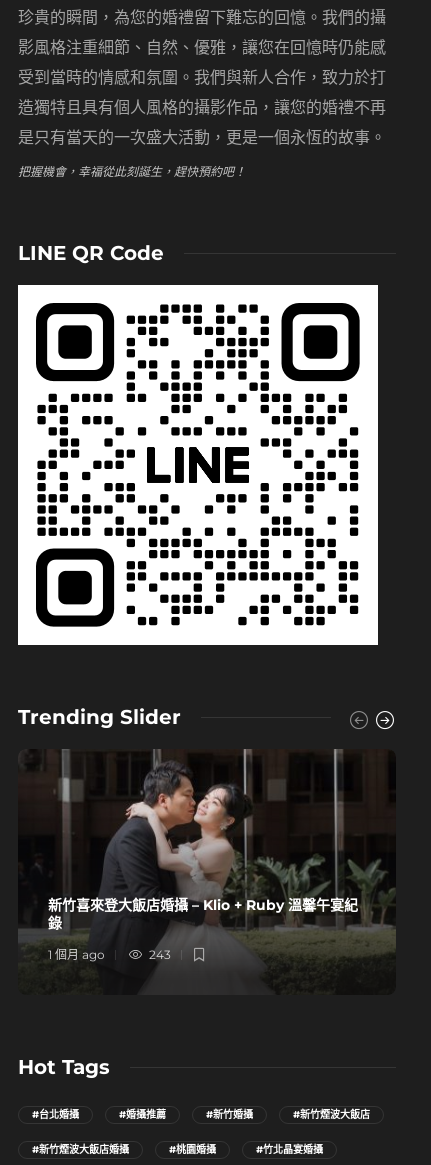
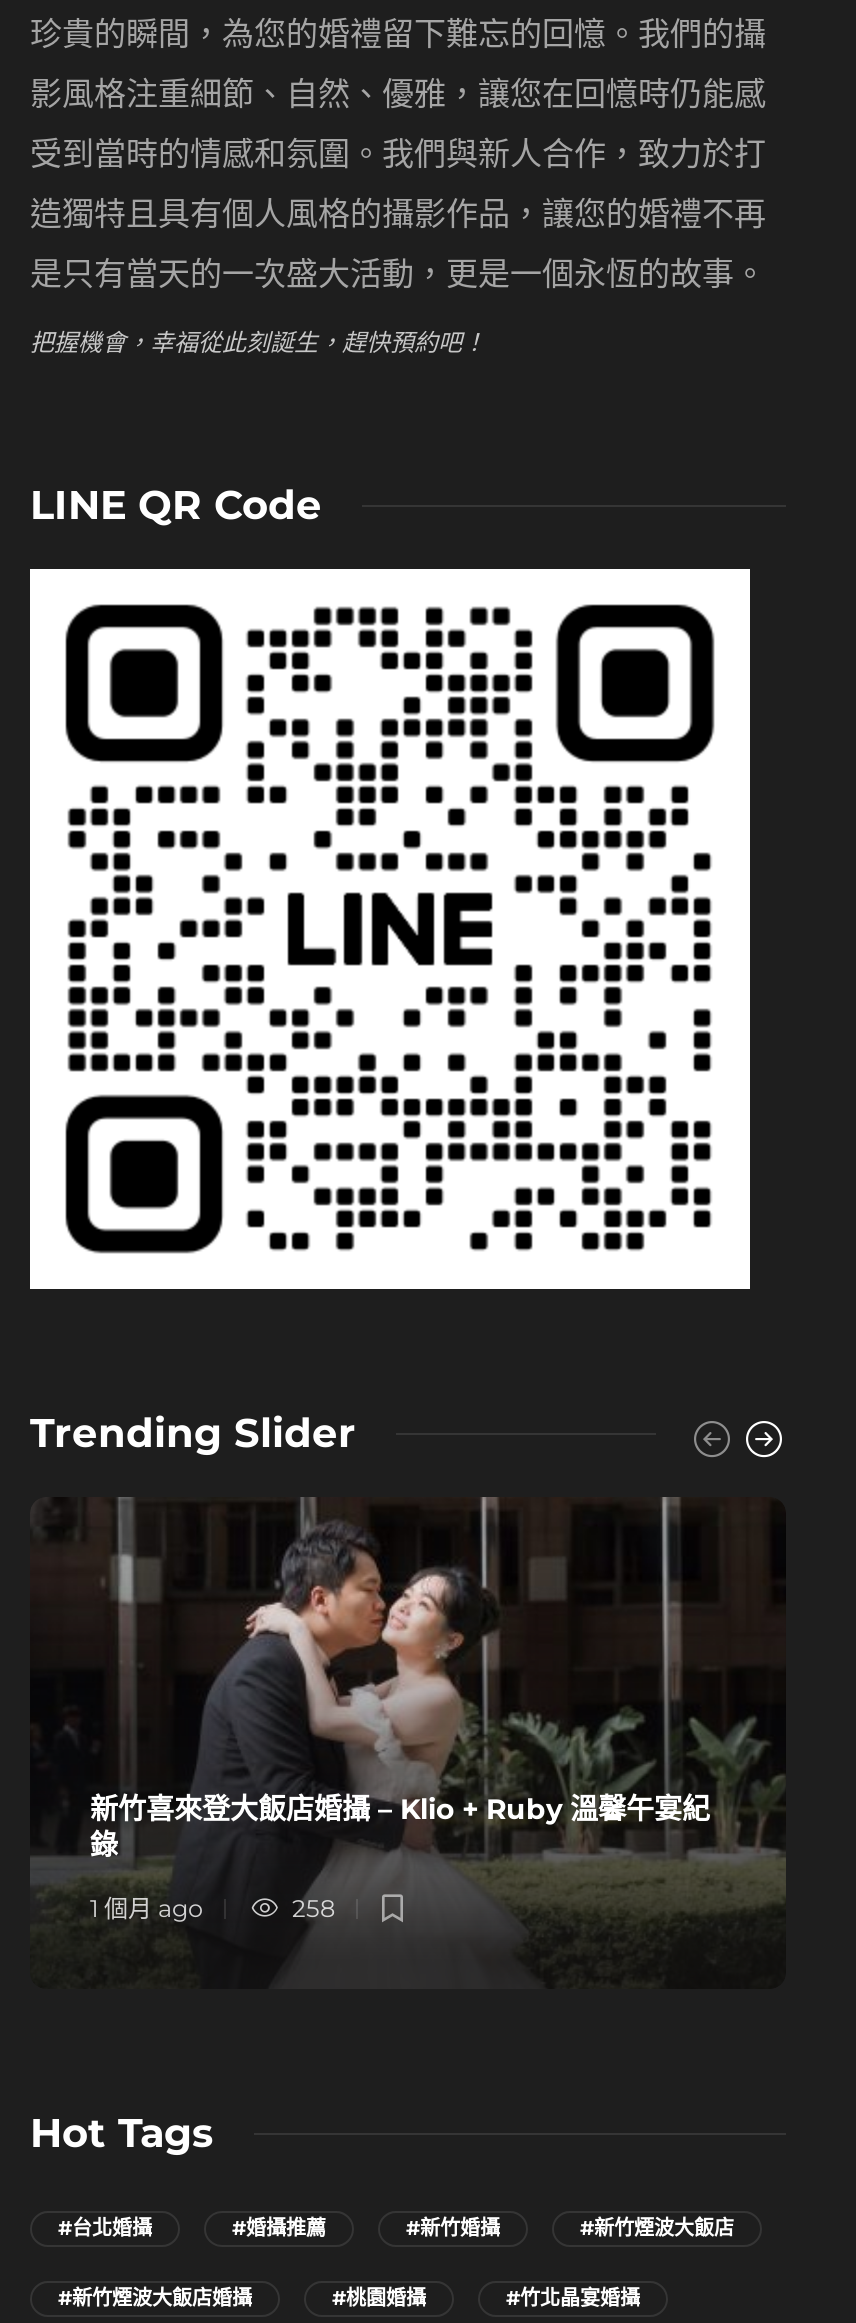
[146,947,171,962] 243 -> [286,1892,336,1922] 258

